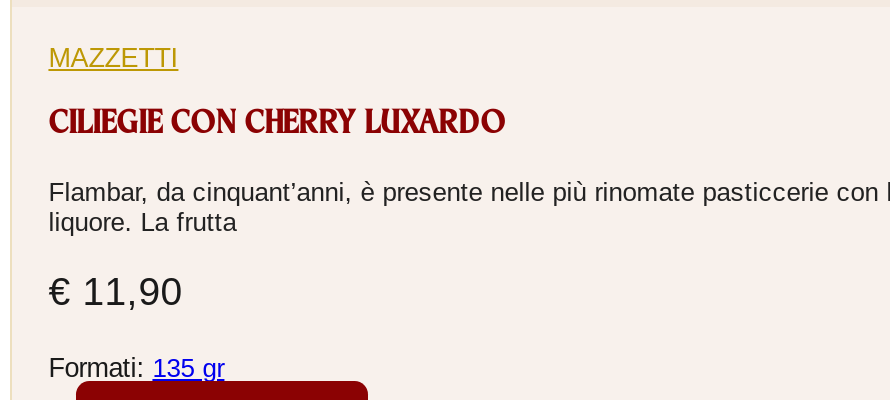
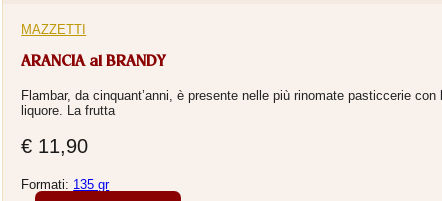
[48,108,506,140] CILIEGIE CON CHERRY LUXARDO -> [21,54,166,70] ARANCIA al BRANDY

